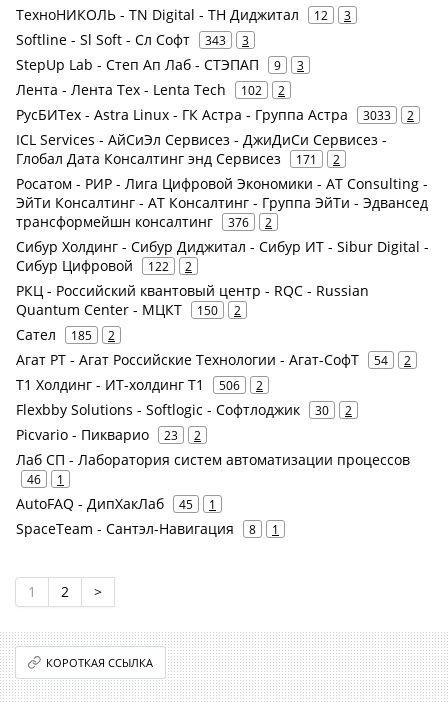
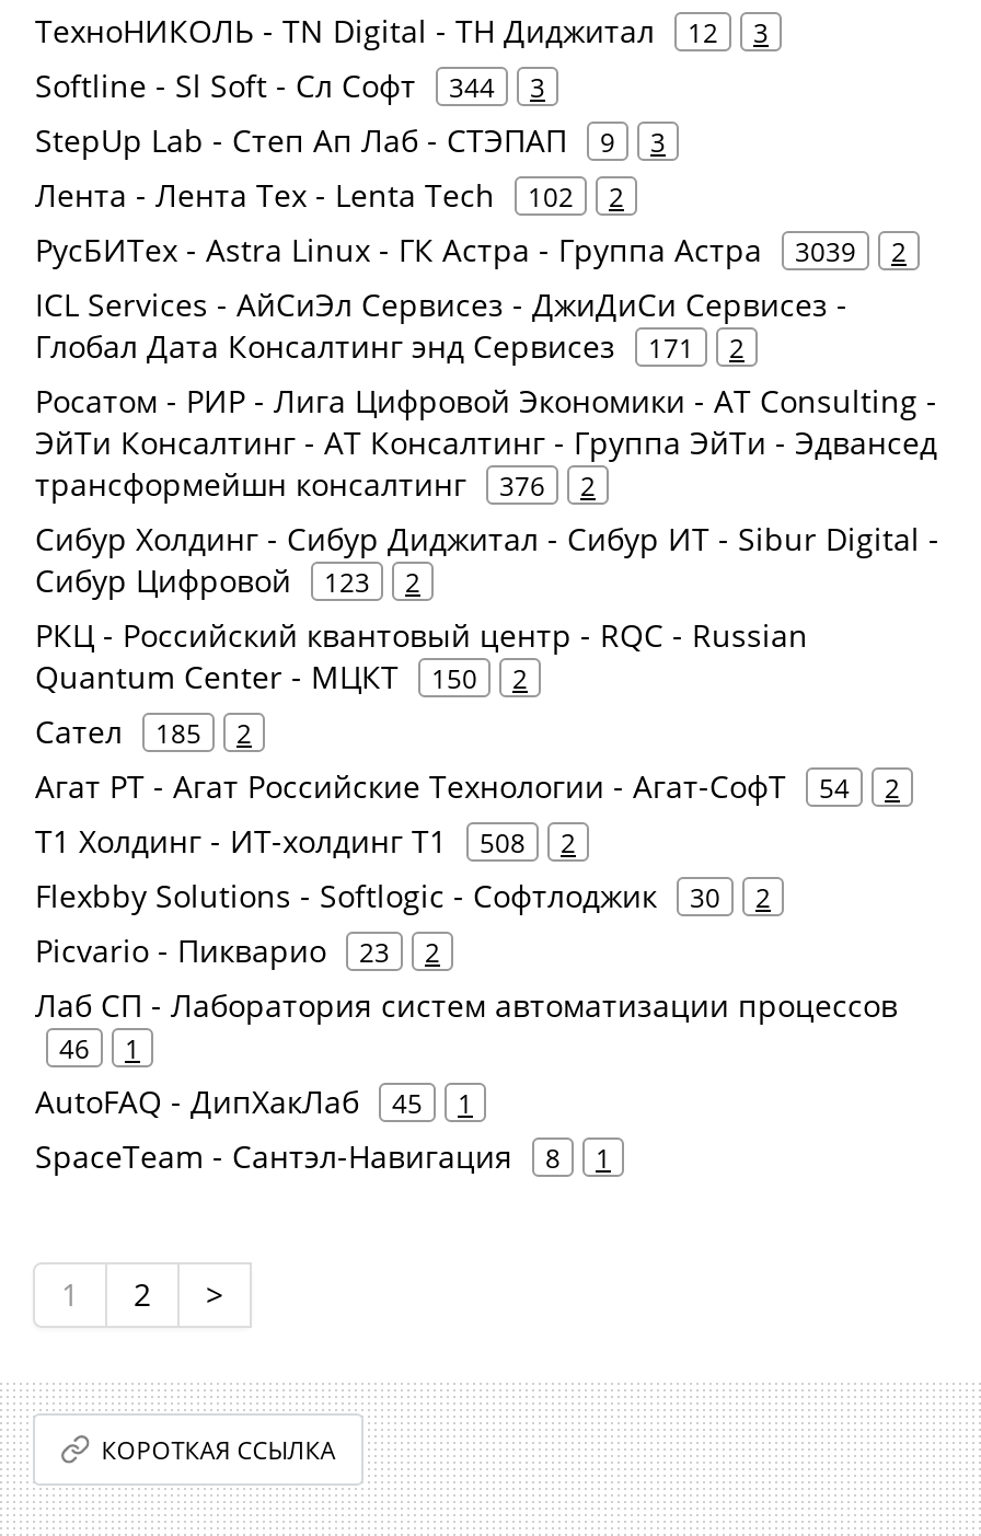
[16,30,249,49] Softline - Sl Soft - Сл Софт 343 3 -> [35,65,545,106] Softline - Sl Soft - Сл Софт 344 3
[16,105,414,124] РусБИТех - Astra Linux - ГК Астра - Группа Астра 3033 2 -> [35,229,907,270] РусБИТех - Astra Linux - ГК Астра - Группа Астра 3039 2
[16,256,192,275] Сибур Цифровой 122 2 -> [35,559,420,601] Сибур Цифровой 123 2
[16,375,263,394] Т1 Холдинг - ИТ-холдинг Т1 506 2 -> [35,820,576,862] Т1 Холдинг - ИТ-холдинг Т1 508 2

